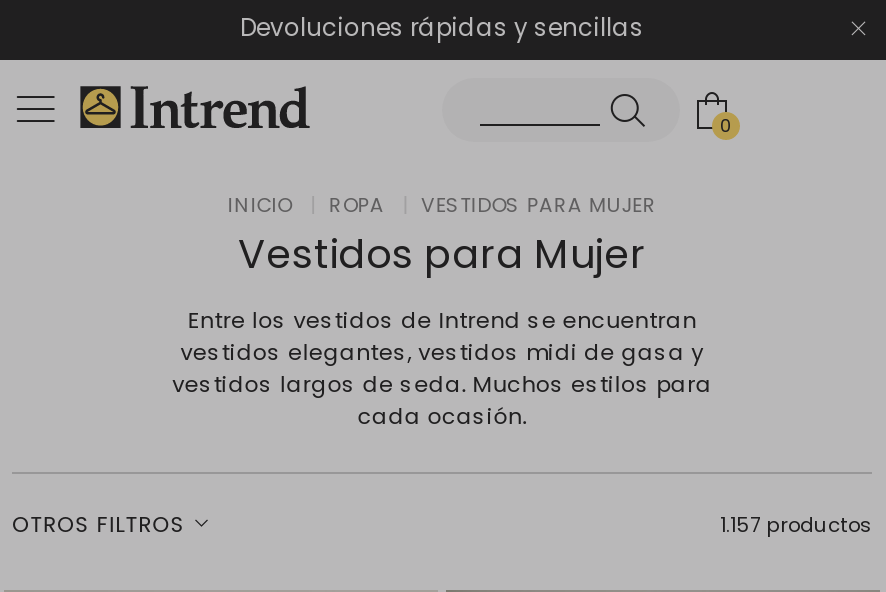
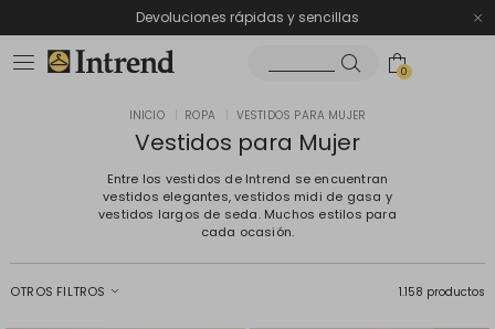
[720,509,872,539] 1.157 productos -> [399,283,485,300] 1.158 productos

